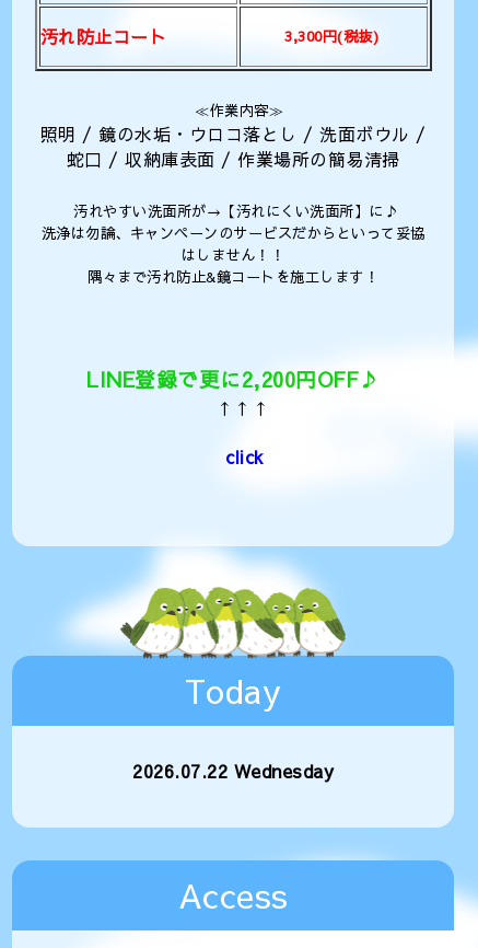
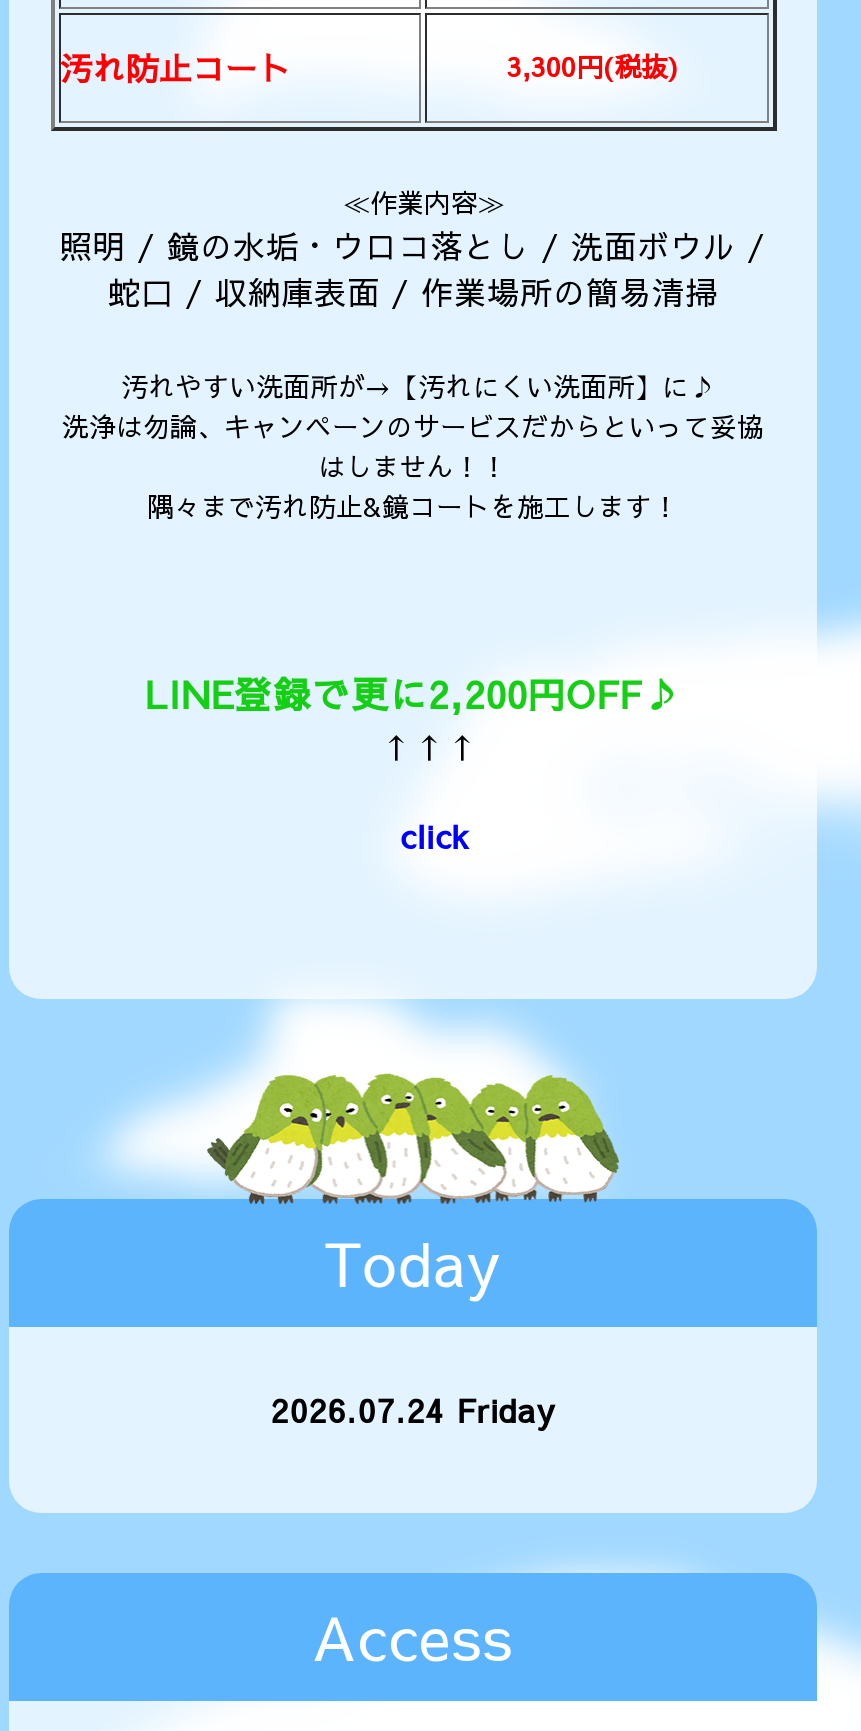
[132,759,334,783] 2026.07.22 Wednesday -> [271,1387,555,1431] 2026.07.24 Friday

